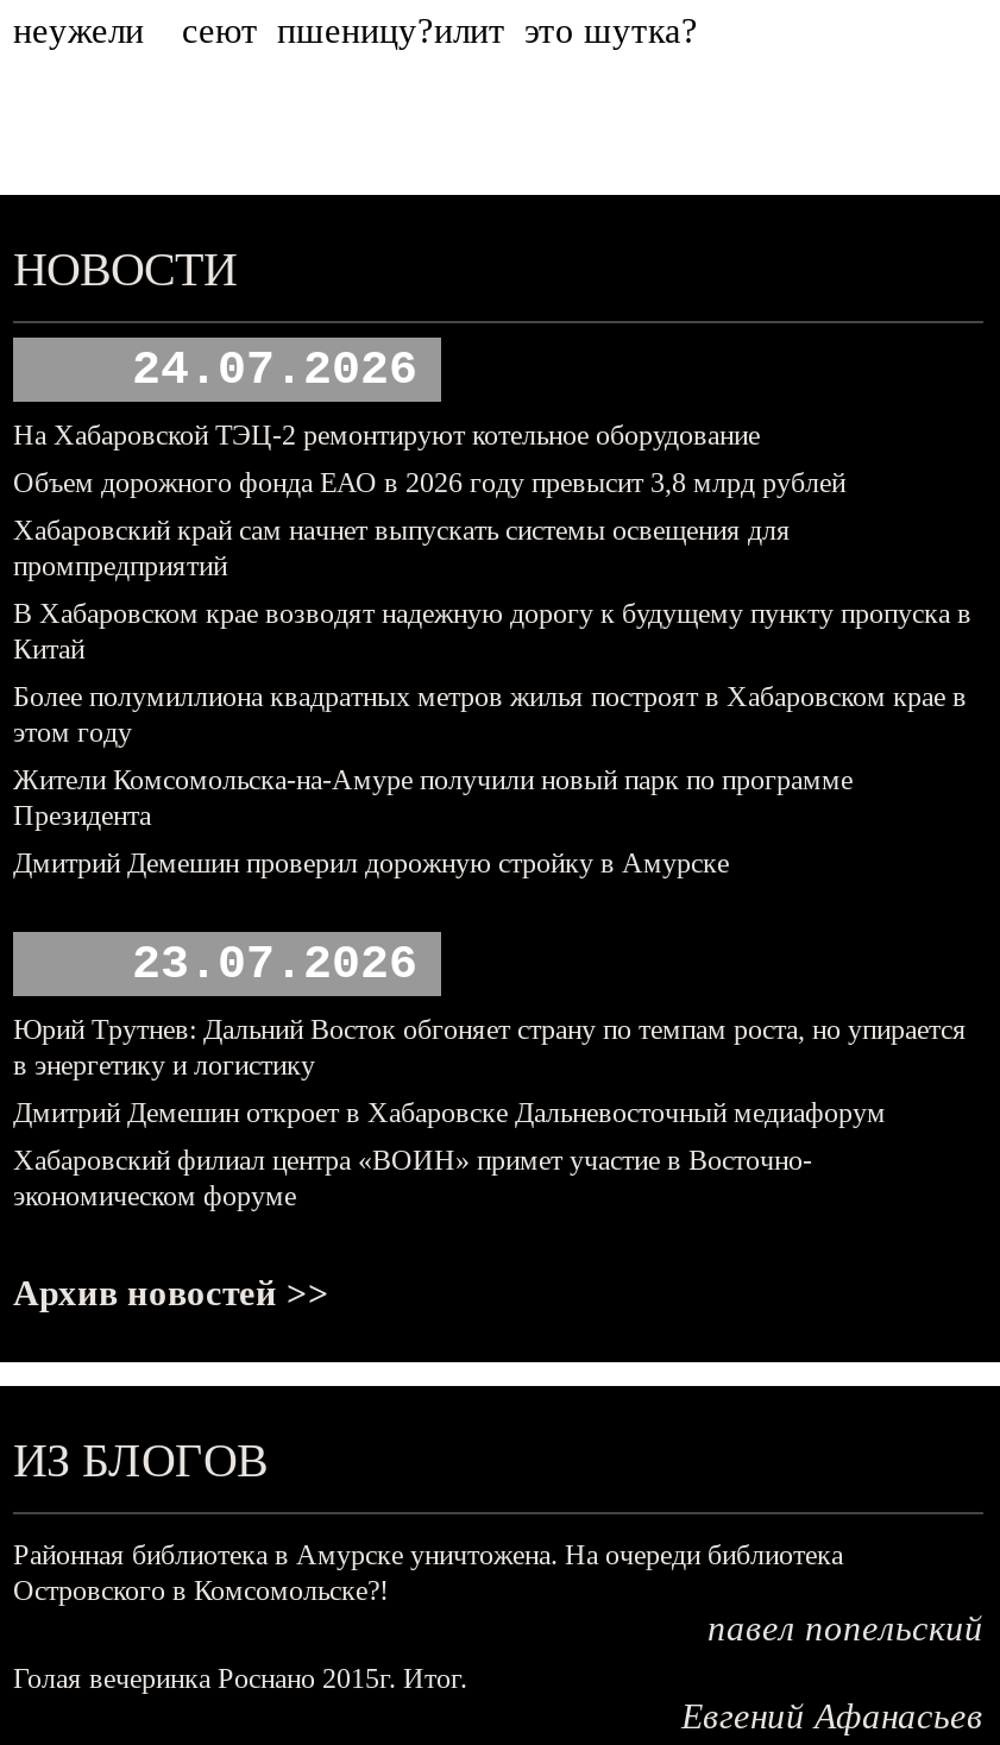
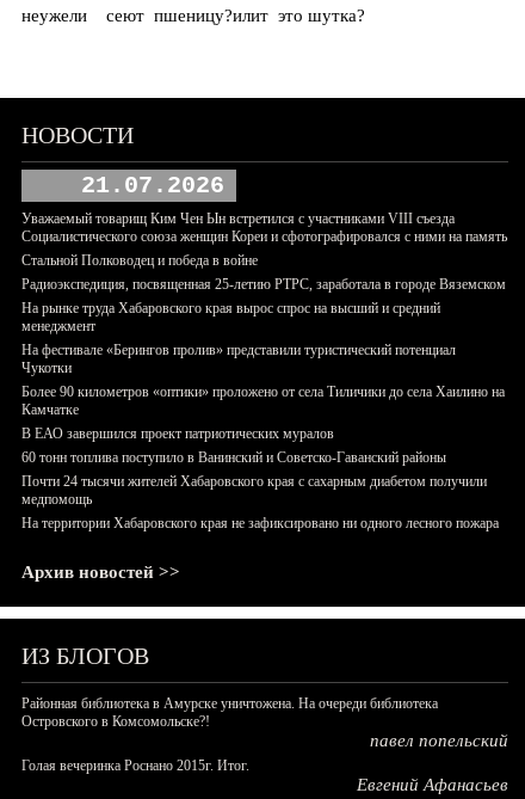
[13,342,971,1212] 24.07.2026 | На Хабаровской ТЭЦ-2 ремонтируют котельное оборудование | Объем дорожного фонда ЕАО в 2026 году превысит 3,8 млрд рублей | Хабаровский край сам начнет выпускать системы освещения для | промпредприятий | В Хабаровском крае возводят надежную дорогу к будущему пункту пропуска в | Китай | Более полумиллиона квадратных метров жилья построят в Хабаровском крае в | этом году | Жители Комсомольска-на-Амуре получили новый парк по программе | Президента | Дмитрий Демешин проверил дорожную стройку в Амурске | 23.07.2026 | Юрий Трутнев: Дальний Восток обгоняет страну по темпам роста, но упирается | в энергетику и логистику | Дмитрий Демешин откроет в Хабаровске Дальневосточный медиафорум | Хабаровский филиал центра «ВОИН» примет участие в Восточно- | экономическом форуме -> [21,172,507,531] 21.07.2026 | Уважаемый товарищ Ким Чен Ын встретился с участниками VIII съезда | Социалистического союза женщин Кореи и сфотографировался с ними на память | Стальной Полководец и победа в войне | Радиоэкспедиция, посвященная 25-летию РТРС, заработала в городе Вяземском | На рынке труда Хабаровского края вырос спрос на высший и средний | менеджмент | На фестивале «Берингов пролив» представили туристический потенциал | Чукотки | Более 90 километров «оптики» проложено от села Тиличики до села Хаилино на | Камчатке | В ЕАО завершился проект патриотических муралов | 60 тонн топлива поступило в Ванинский и Советско-Гаванский районы | Почти 24 тысячи жителей Хабаровского края с сахарным диабетом получили | медпомощь | На территории Хабаровского края не зафиксировано ни одного лесного пожара

